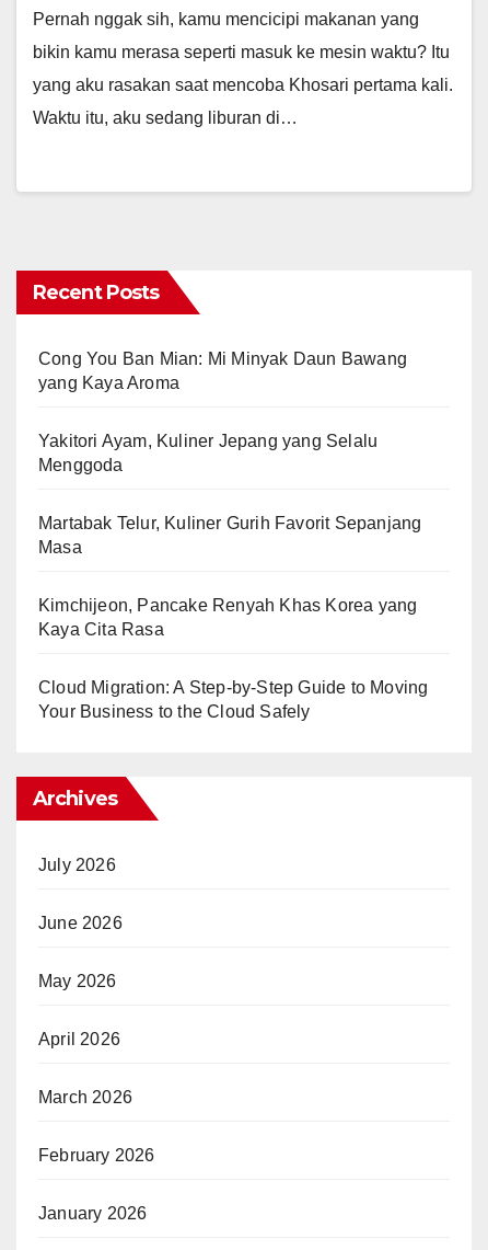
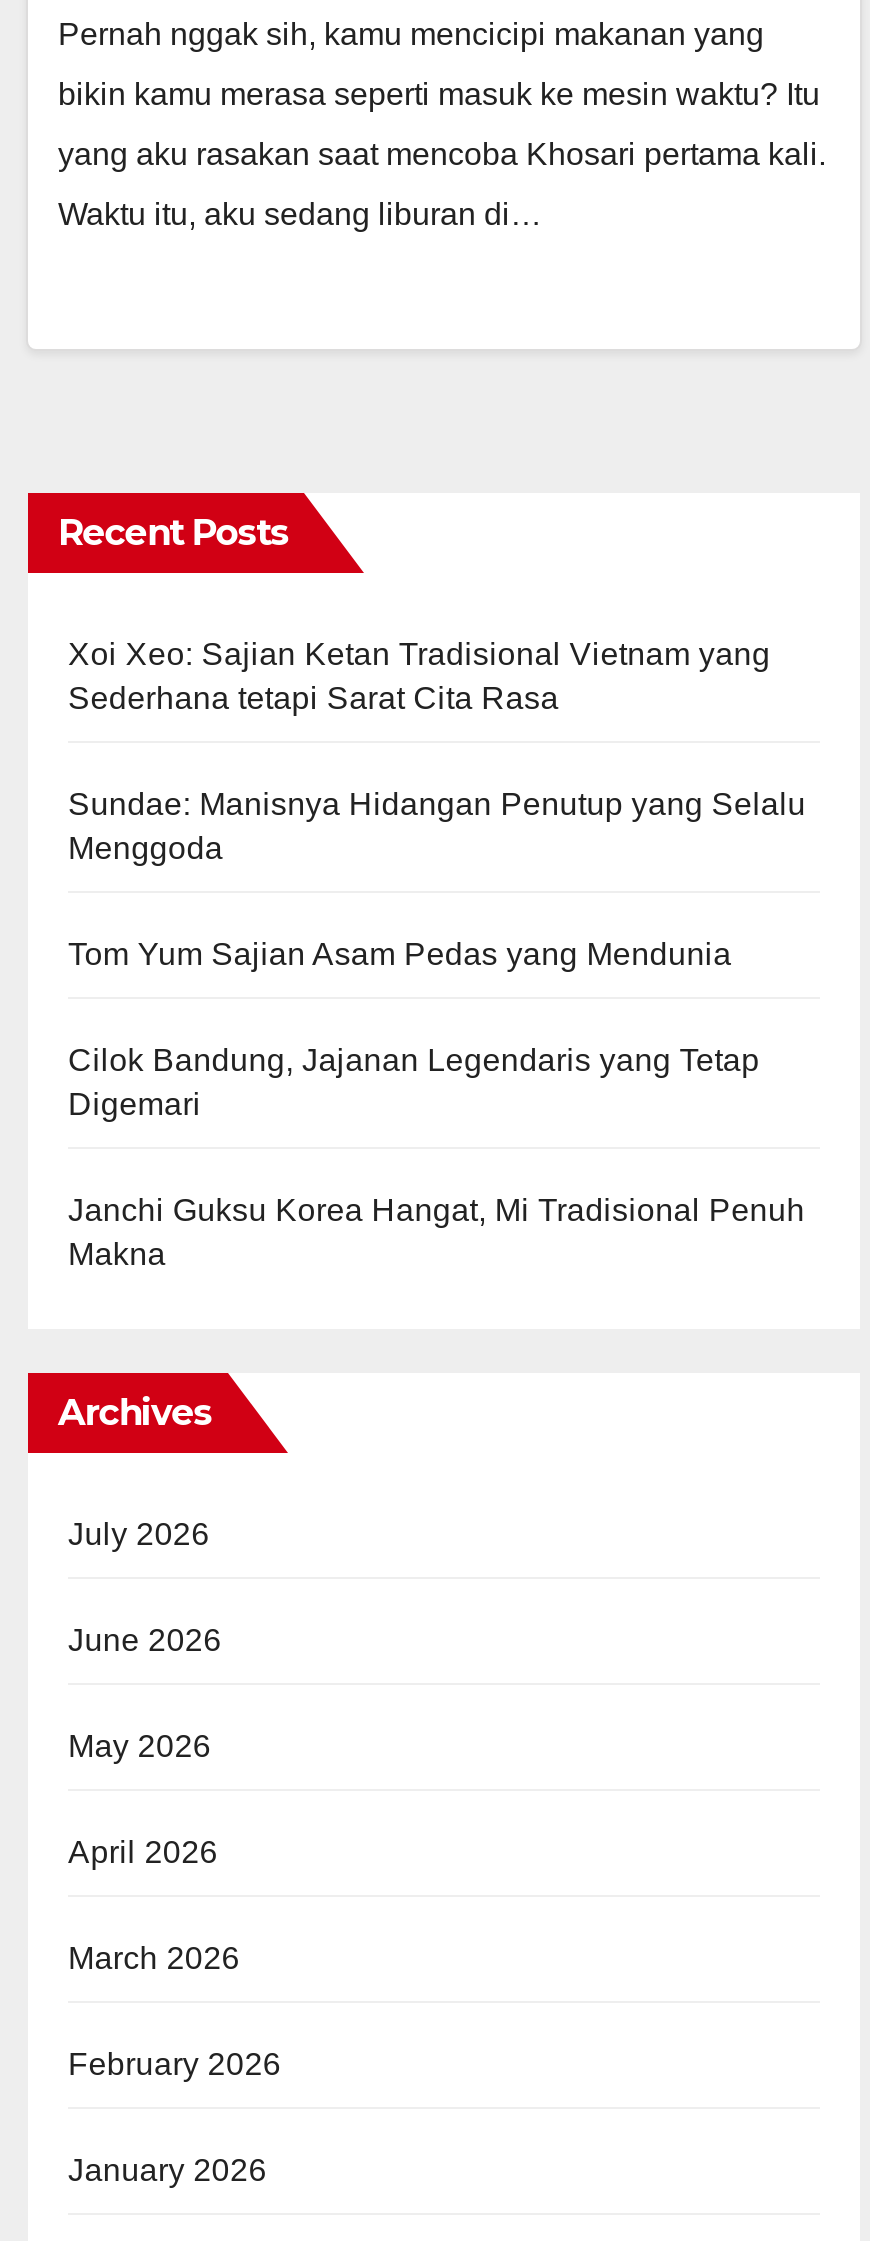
[38,350,407,393] Cong You Ban Mian: Mi Minyak Daun Bawang | yang Kaya Aroma -> [68,638,770,716] Xoi Xeo: Sajian Ketan Tradisional Vietnam yang | Sederhana tetapi Sarat Cita Rasa
[38,432,378,451] Yakitori Ayam, Kuliner Jepang yang Selalu -> [68,788,806,822] Sundae: Manisnya Hidangan Penutup yang Selalu
[38,514,422,557] Martabak Telur, Kuliner Gurih Favorit Sepanjang | Masa -> [68,938,732,972] Tom Yum Sajian Asam Pedas yang Mendunia
[38,596,417,639] Kimchijeon, Pancake Renyah Khas Korea yang | Kaya Cita Rasa -> [68,1044,760,1122] Cilok Bandung, Jajanan Legendaris yang Tetap | Digemari
[38,678,428,721] Cloud Migration: A Step-by-Step Guide to Moving | Your Business to the Cloud Safely -> [68,1194,805,1272] Janchi Guksu Korea Hangat, Mi Tradisional Penuh | Makna

